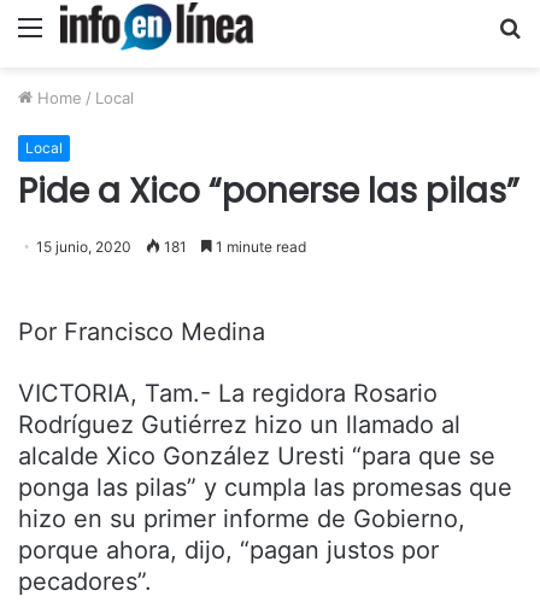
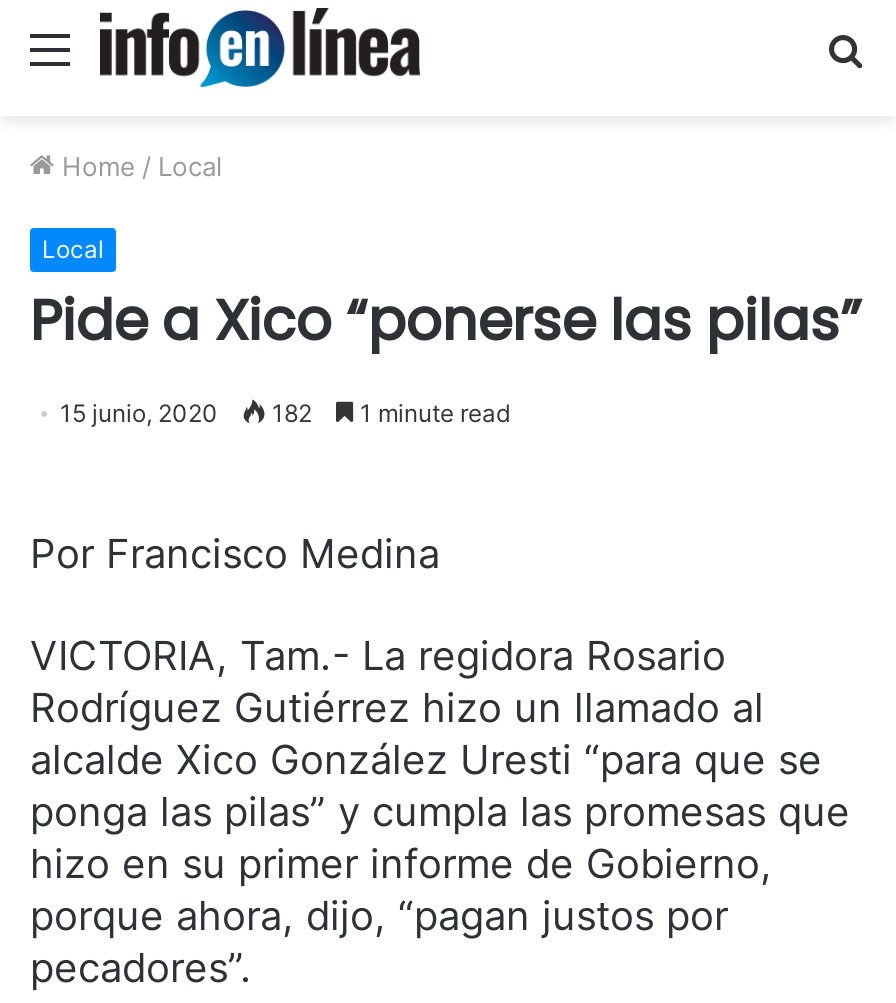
[36,238,306,256] 15 junio, 2020 181 1 minute read -> [60,399,510,429] 15 junio, 2020 182 1 minute read

